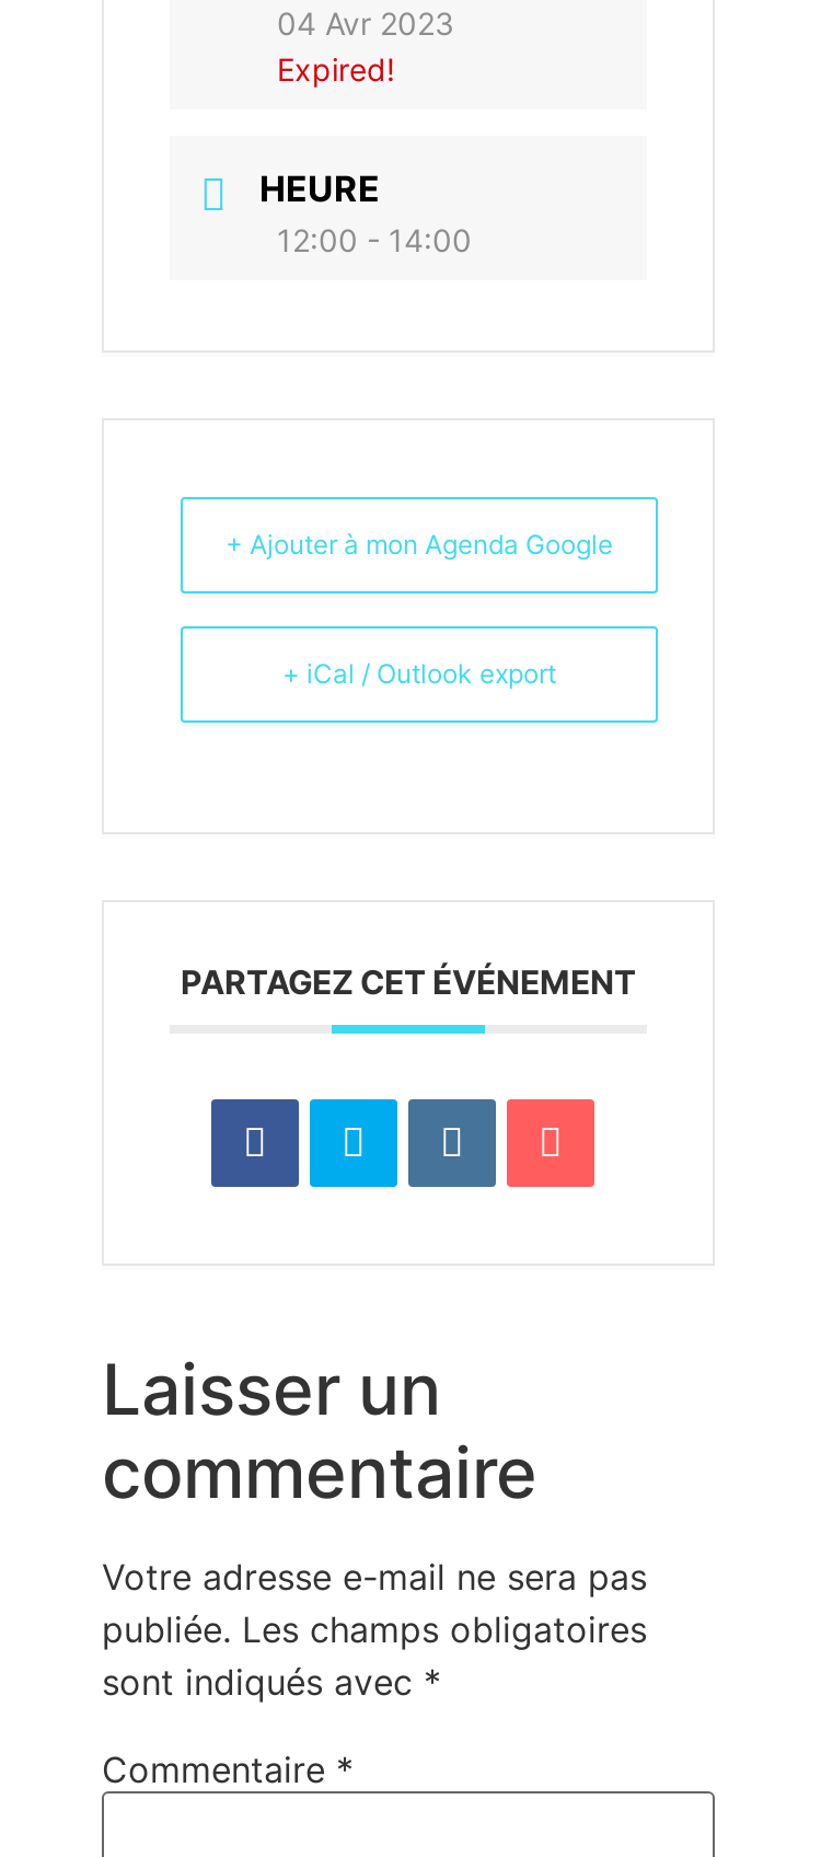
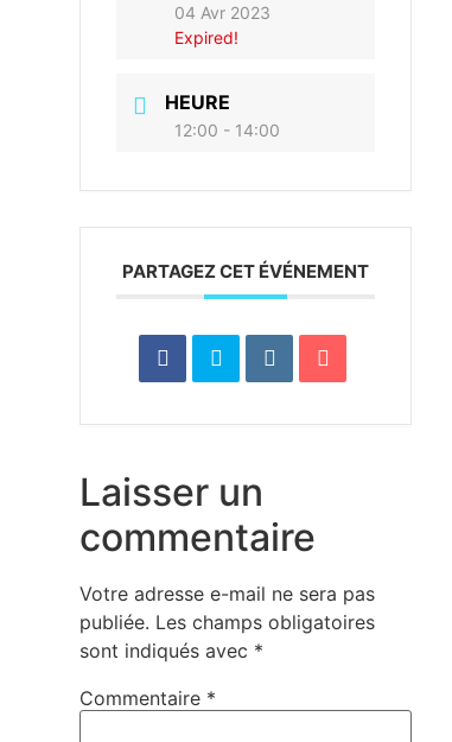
[226,527,613,560] + Ajouter à mon Agenda Google -> none
[282,656,556,689] + iCal / Outlook export -> none

